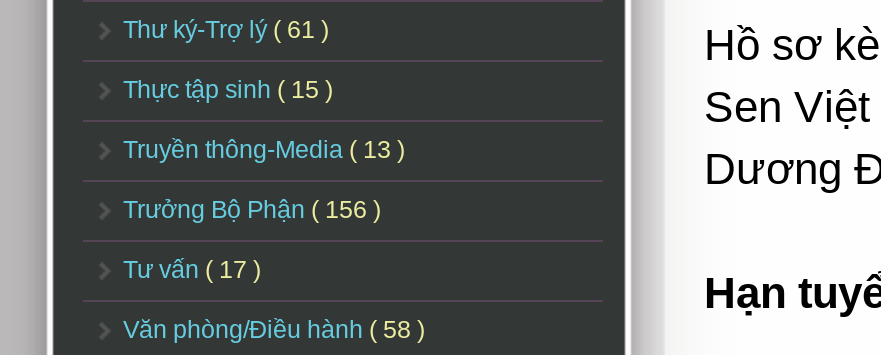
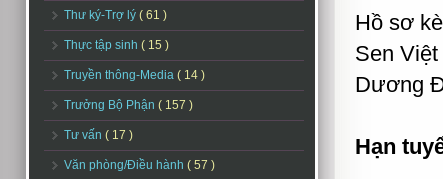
[123,136,405,164] Truyền thông-Media ( 13 ) -> [64,68,205,82] Truyền thông-Media ( 14 )
[123,196,381,224] Trưởng Bộ Phận ( 156 ) -> [64,98,193,112] Trưởng Bộ Phận ( 157 )
[123,316,425,344] Văn phòng/Điều hành ( 58 ) -> [64,158,215,172] Văn phòng/Điều hành ( 57 )

